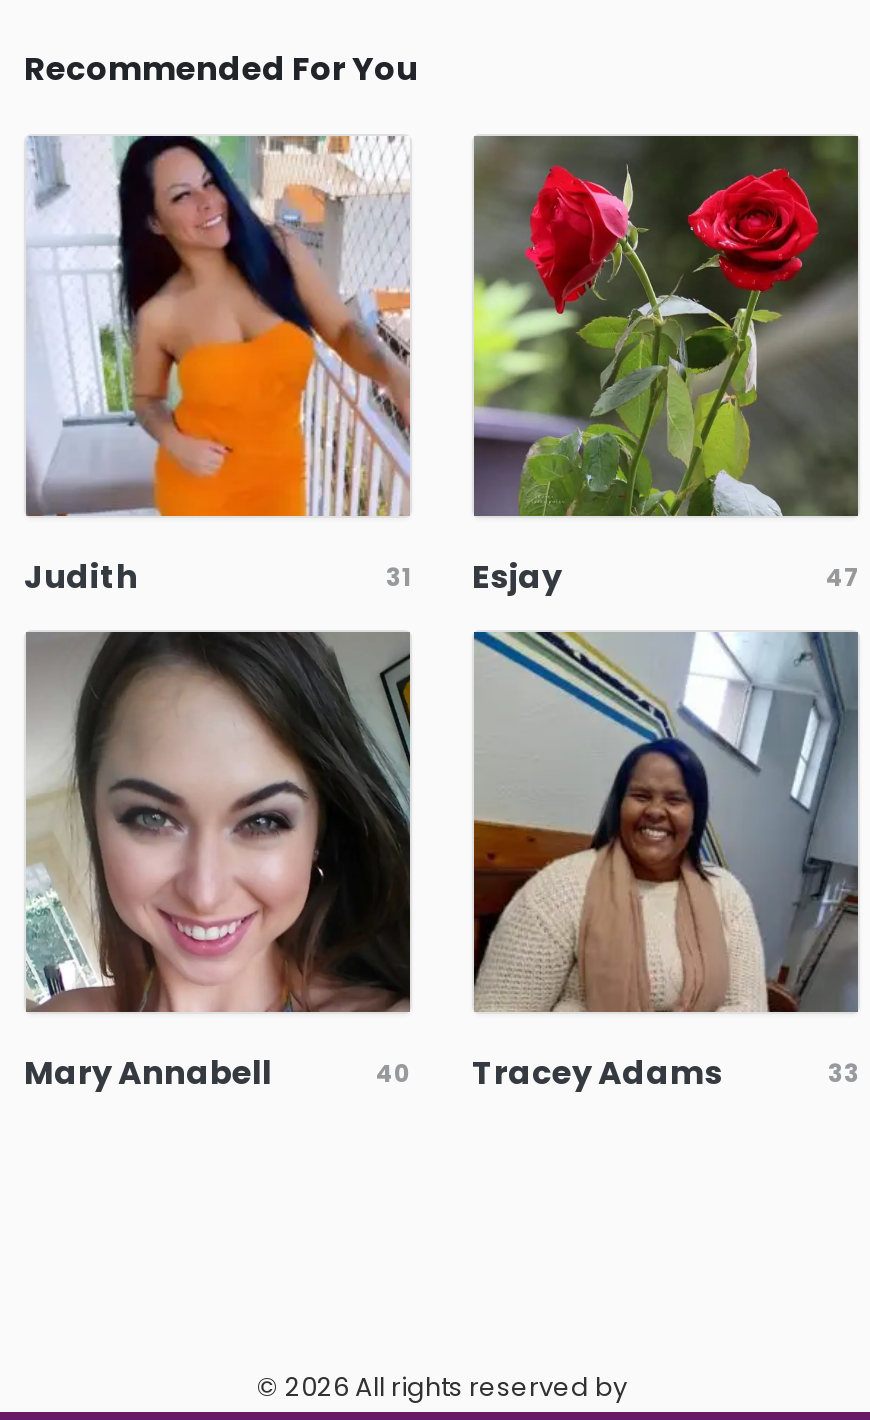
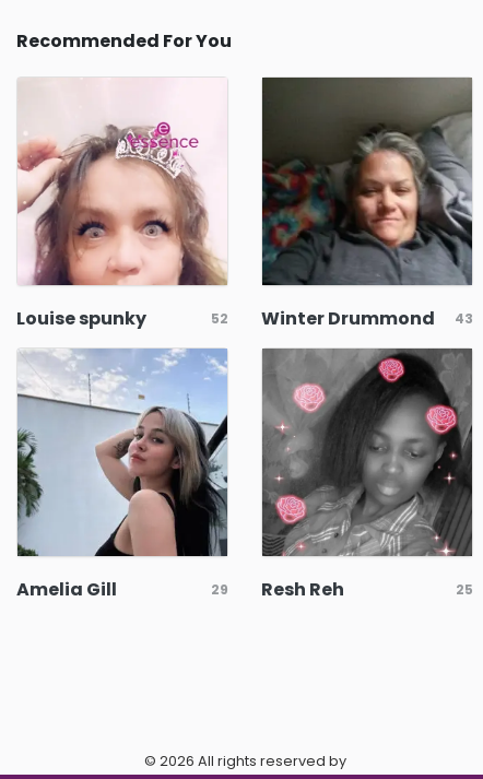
[24,134,860,600] [image] | Judith | 31 | Esjay | 47 -> [16,78,473,331] [image] | Louise spunky | 52 | Winter Drummond | 43
[472,136,860,518] [image] -> [261,78,472,286] [image]
[24,630,860,1096] [image] | Mary Annabell | 40 | Tracey Adams | 33 -> [16,347,473,602] [image] | Amelia Gill | 29 | Resh Reh | 25
[26,630,412,1014] [image] -> [16,349,228,557] [image]

